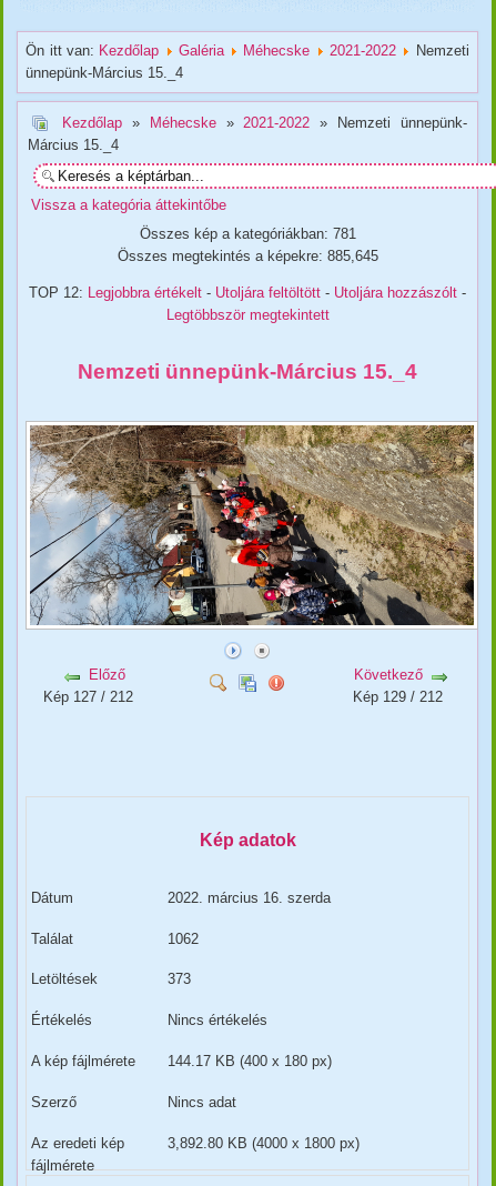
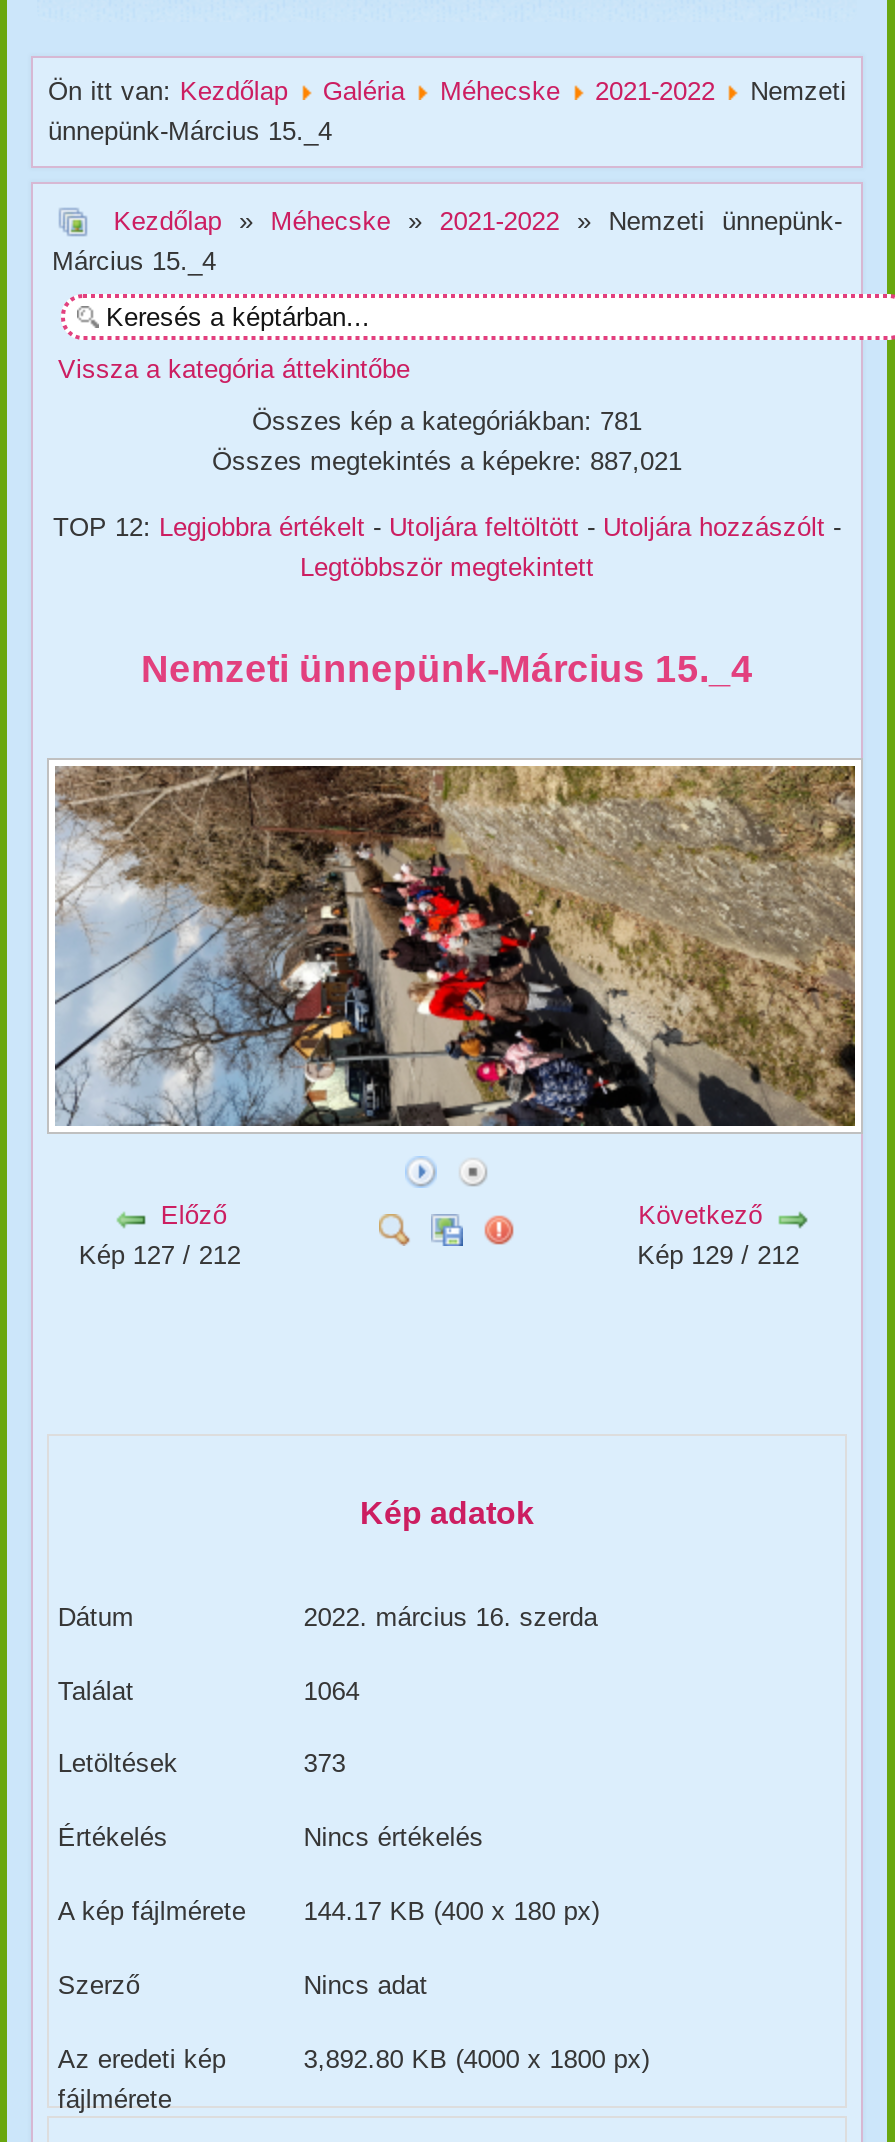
[117,248,378,265] Összes megtekintés a képekre: 885,645 -> [212,447,682,477] Összes megtekintés a képekre: 887,021
[168,930,199,947] 1062 -> [304,1675,360,1705] 1064

